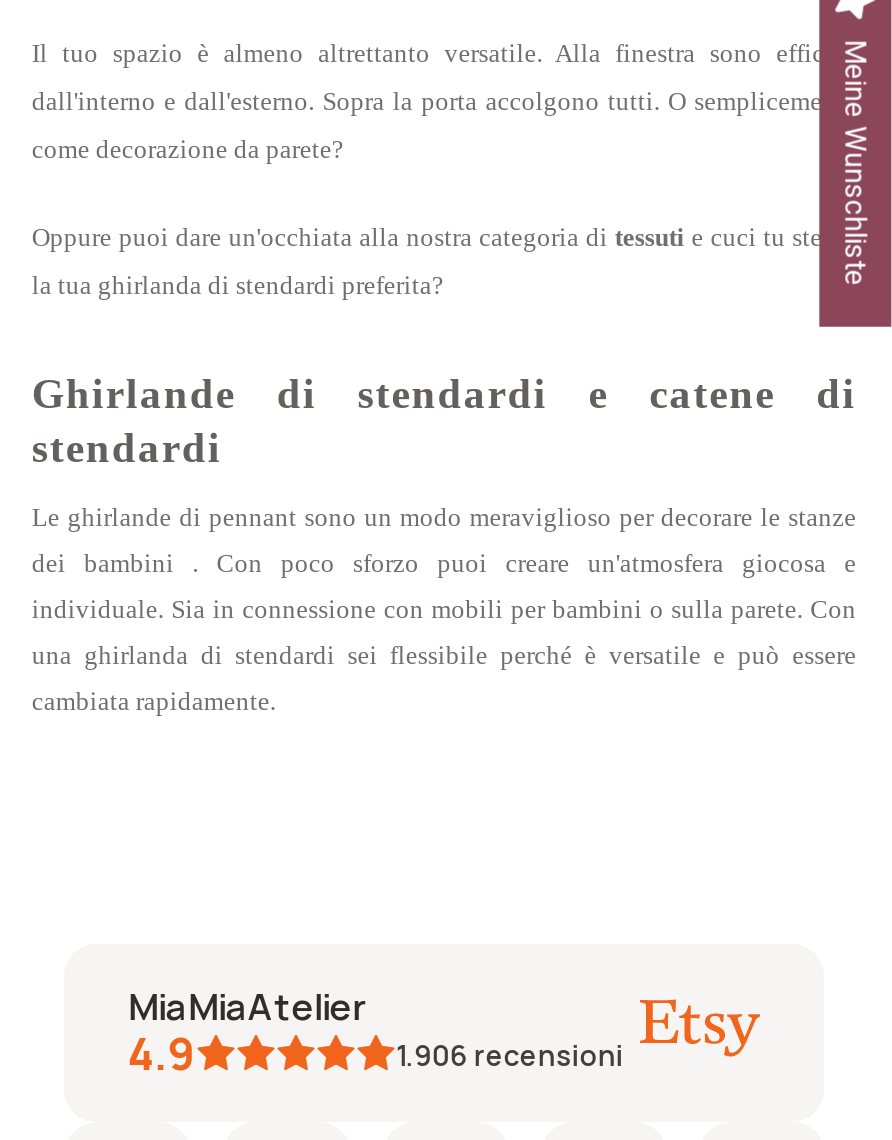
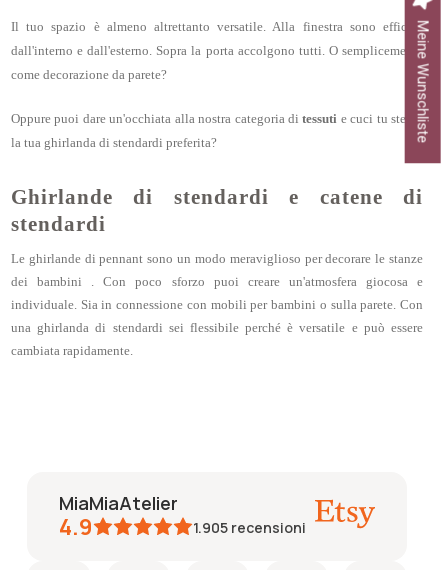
[396,1035,624,1073] 1.906 recensioni -> [193,518,306,537] 1.905 recensioni

